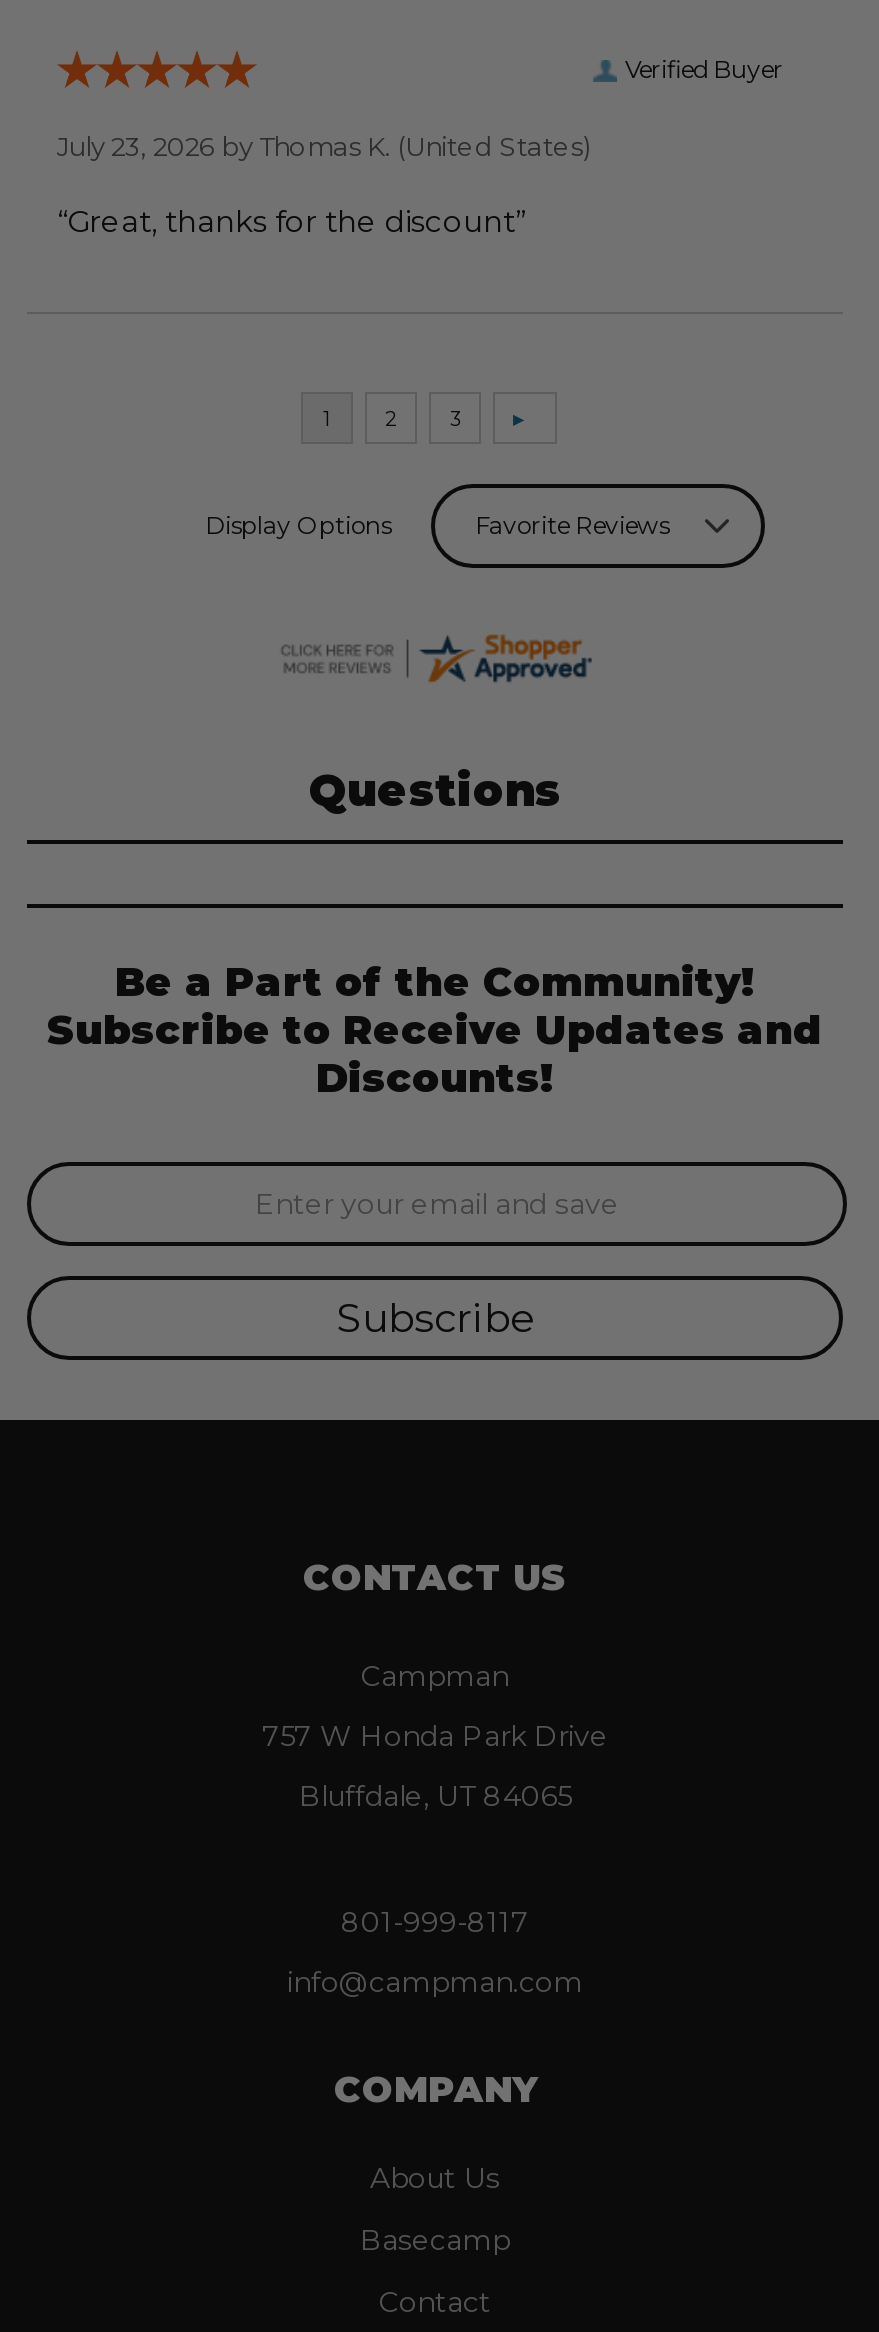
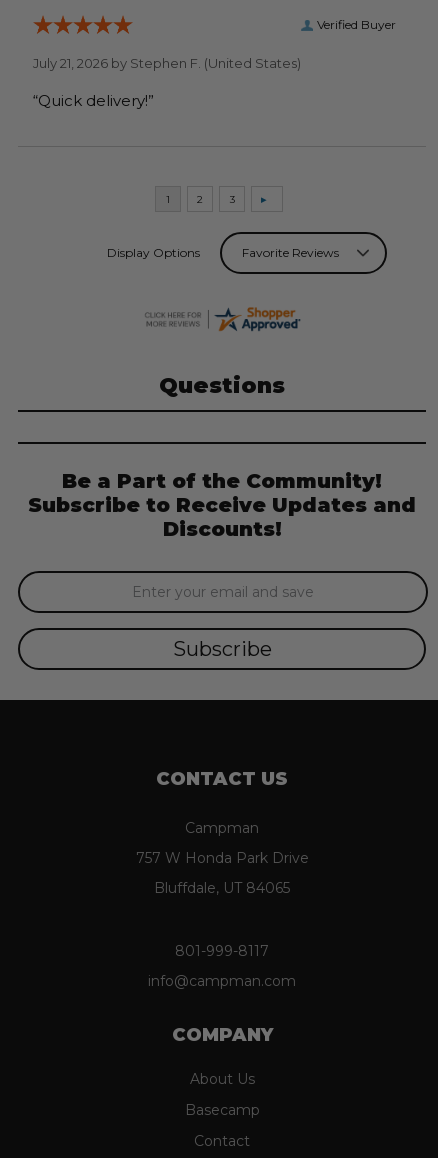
[57,129,591,161] July 23, 2026 by Thomas K. (United States) -> [33,55,301,71] July 21, 2026 by Stephen F. (United States)
[57,201,527,239] “Great, thanks for the discount” -> [33,91,154,110] “Quick delivery!”

